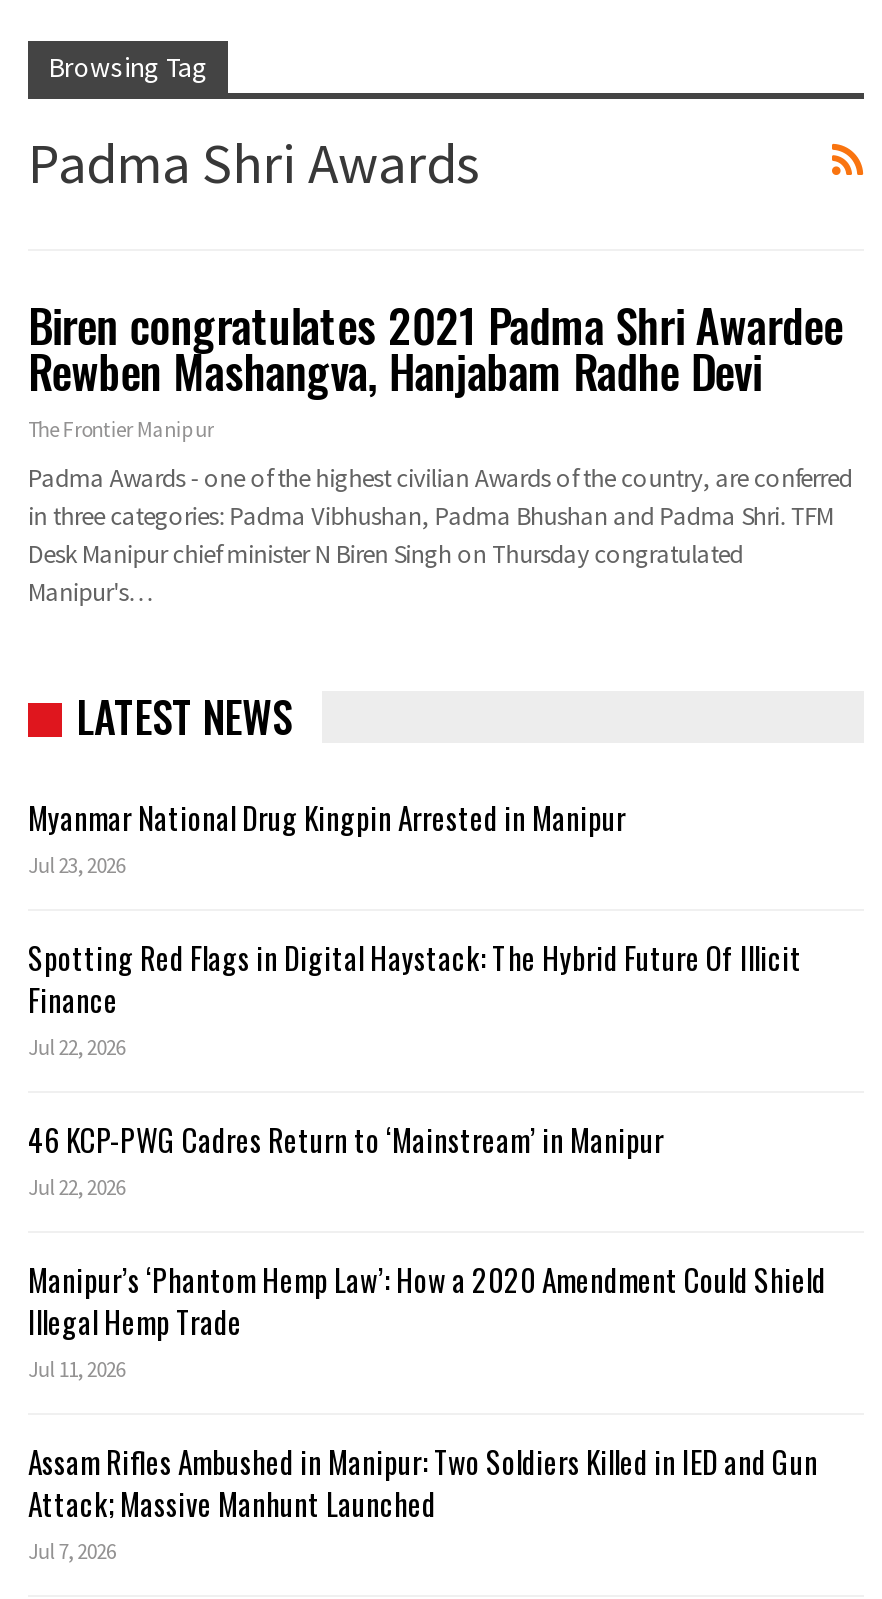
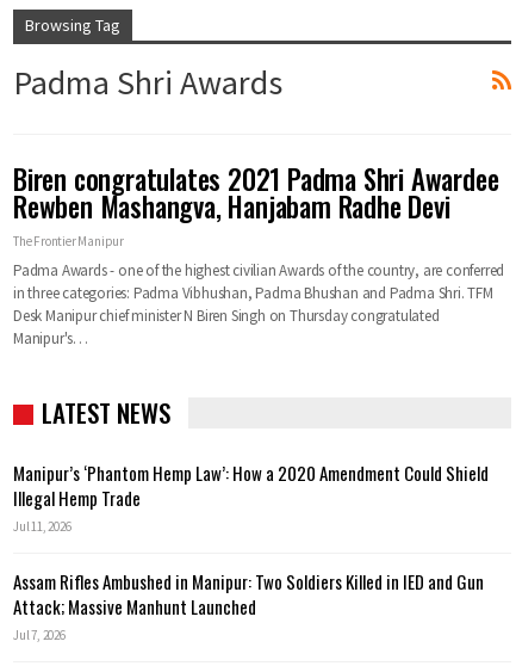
[28,794,802,1200] Myanmar National Drug Kingpin Arrested in Manipur | Jul 23, 2026 | Spotting Red Flags in Digital Haystack: The Hybrid Future Of Illicit | Finance | Jul 22, 2026 | 46 KCP-PWG Cadres Return to ‘Mainstream’ in Manipur | Jul 22, 2026 -> none

